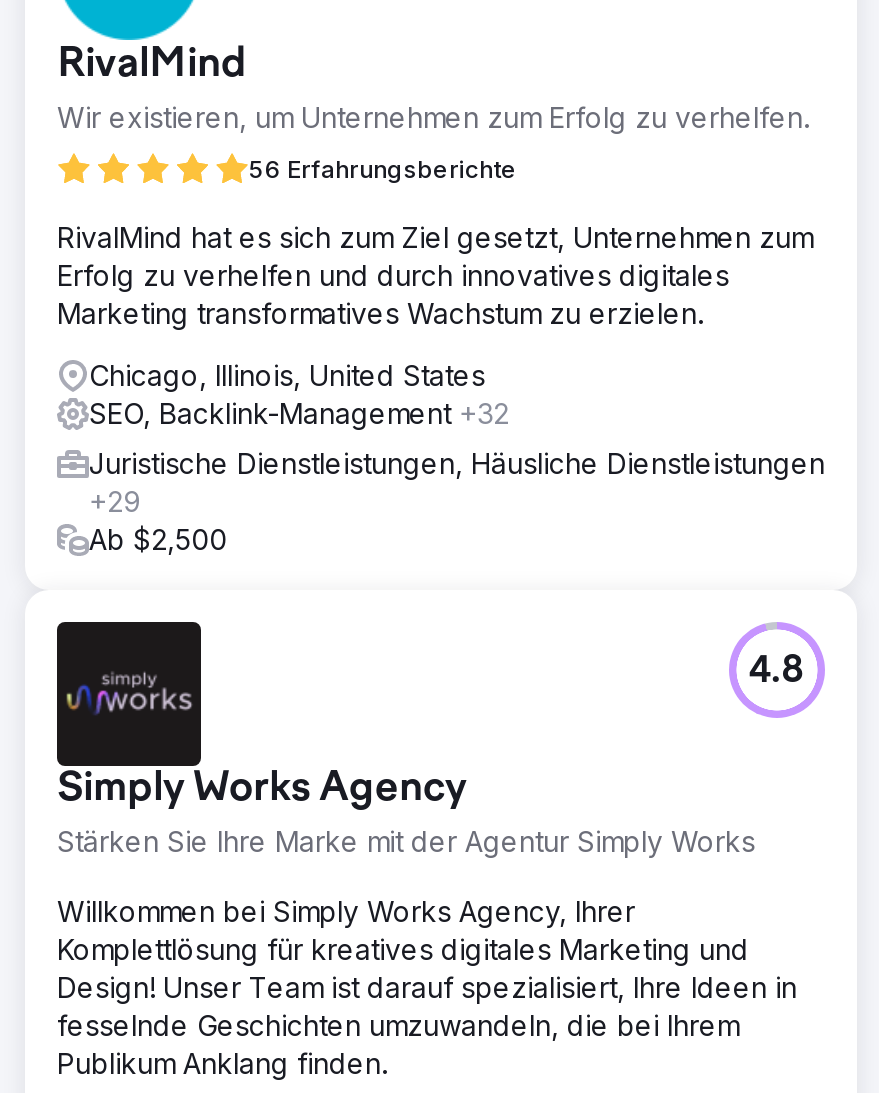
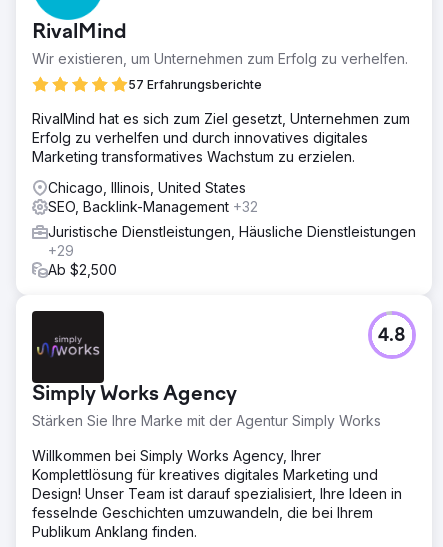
[249,154,517,184] 56 Erfahrungsberichte -> [128,77,262,92] 57 Erfahrungsberichte

